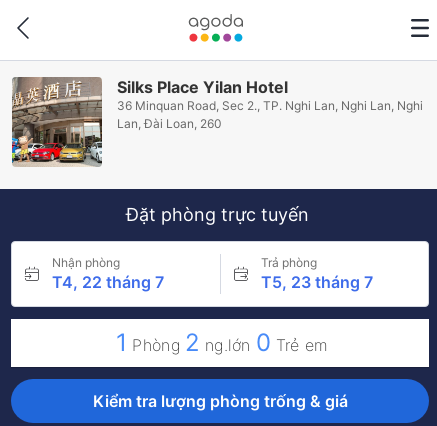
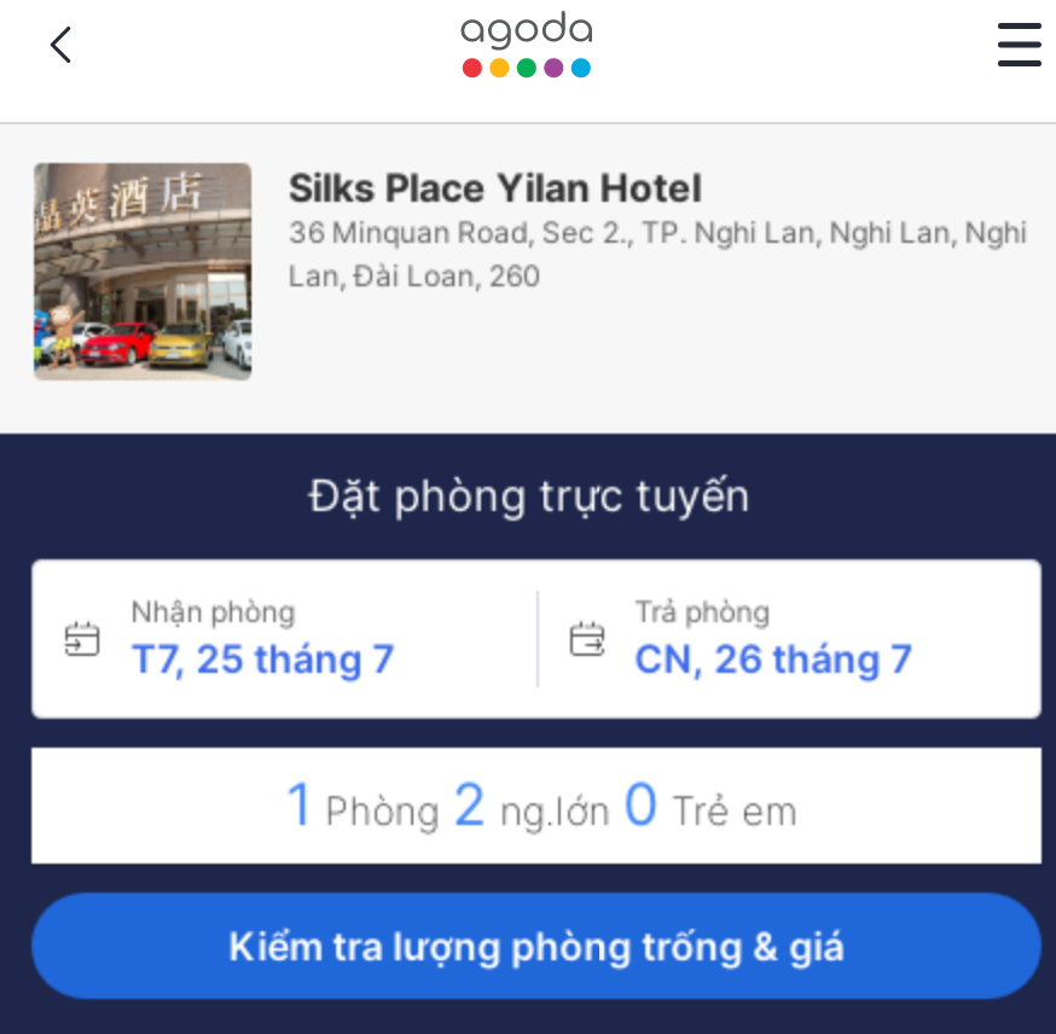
[52,272,164,292] T4, 22 tháng 7 -> [130,634,394,682] T7, 25 tháng 7
[260,272,372,292] T5, 23 tháng 7 -> [634,634,912,682] CN, 26 tháng 7

